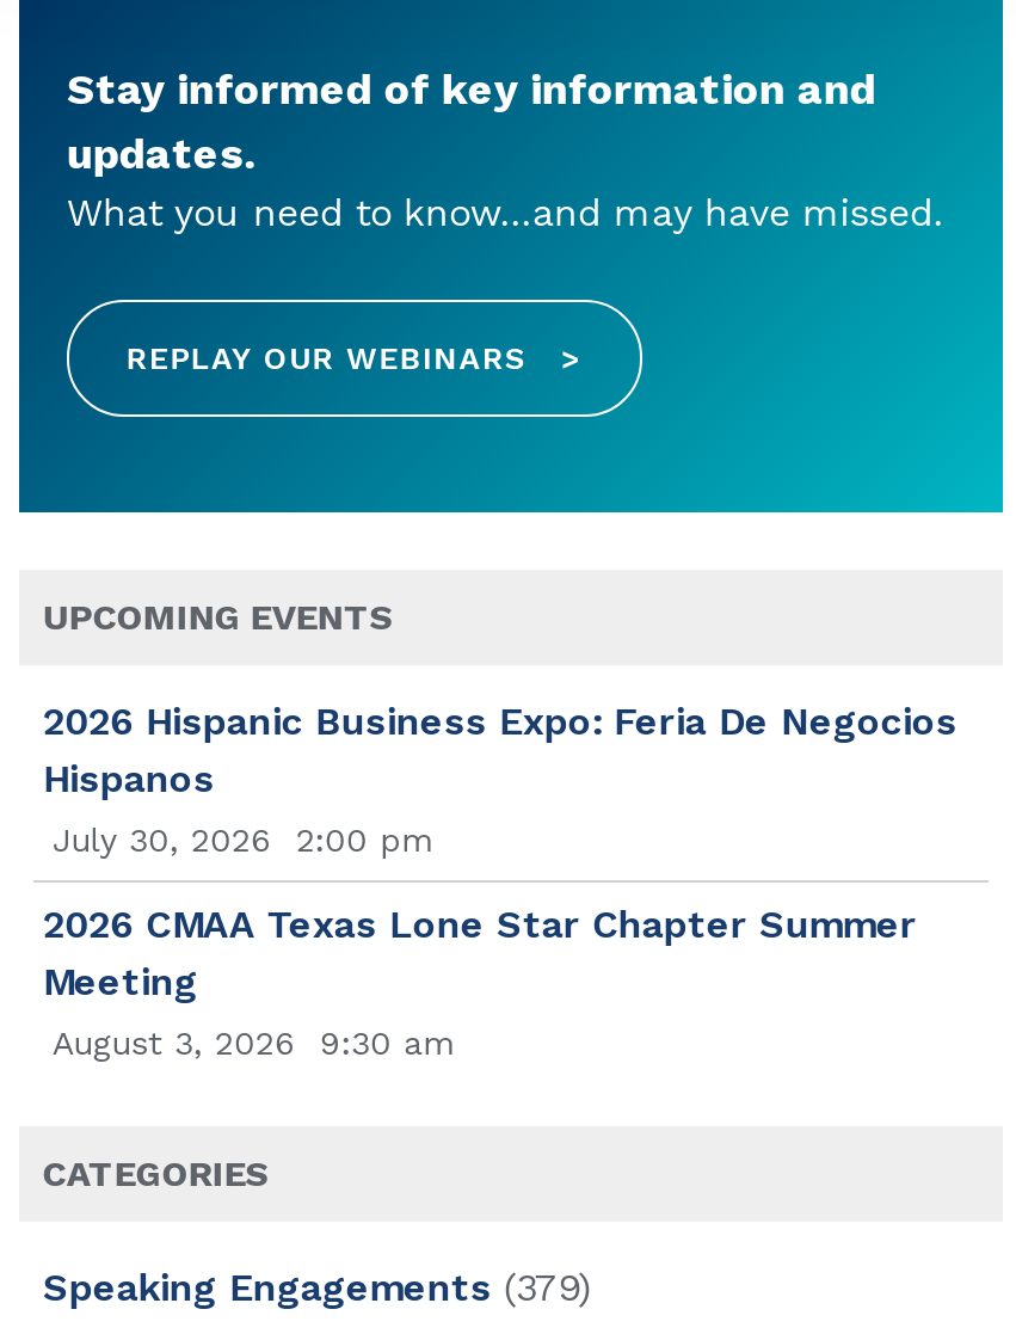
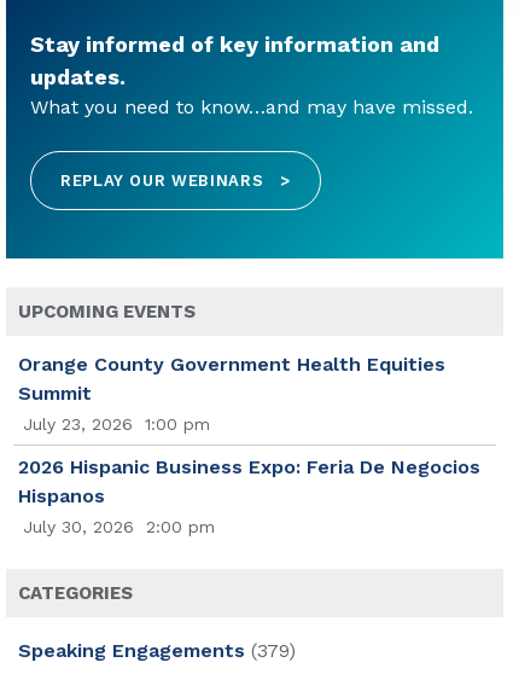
none -> [18,353,445,434] Orange County Government Health Equities | Summit | July 23, 2026 | 1:00 pm
moved [43,699,957,859] -> [18,455,480,536]: 2026 Hispanic Business Expo: Feria De Negocios | Hispanos | July 30, 2026 | 2:00 pm
[43,902,917,1062] 2026 CMAA Texas Lone Star Chapter Summer | Meeting | August 3, 2026 | 9:30 am -> none

